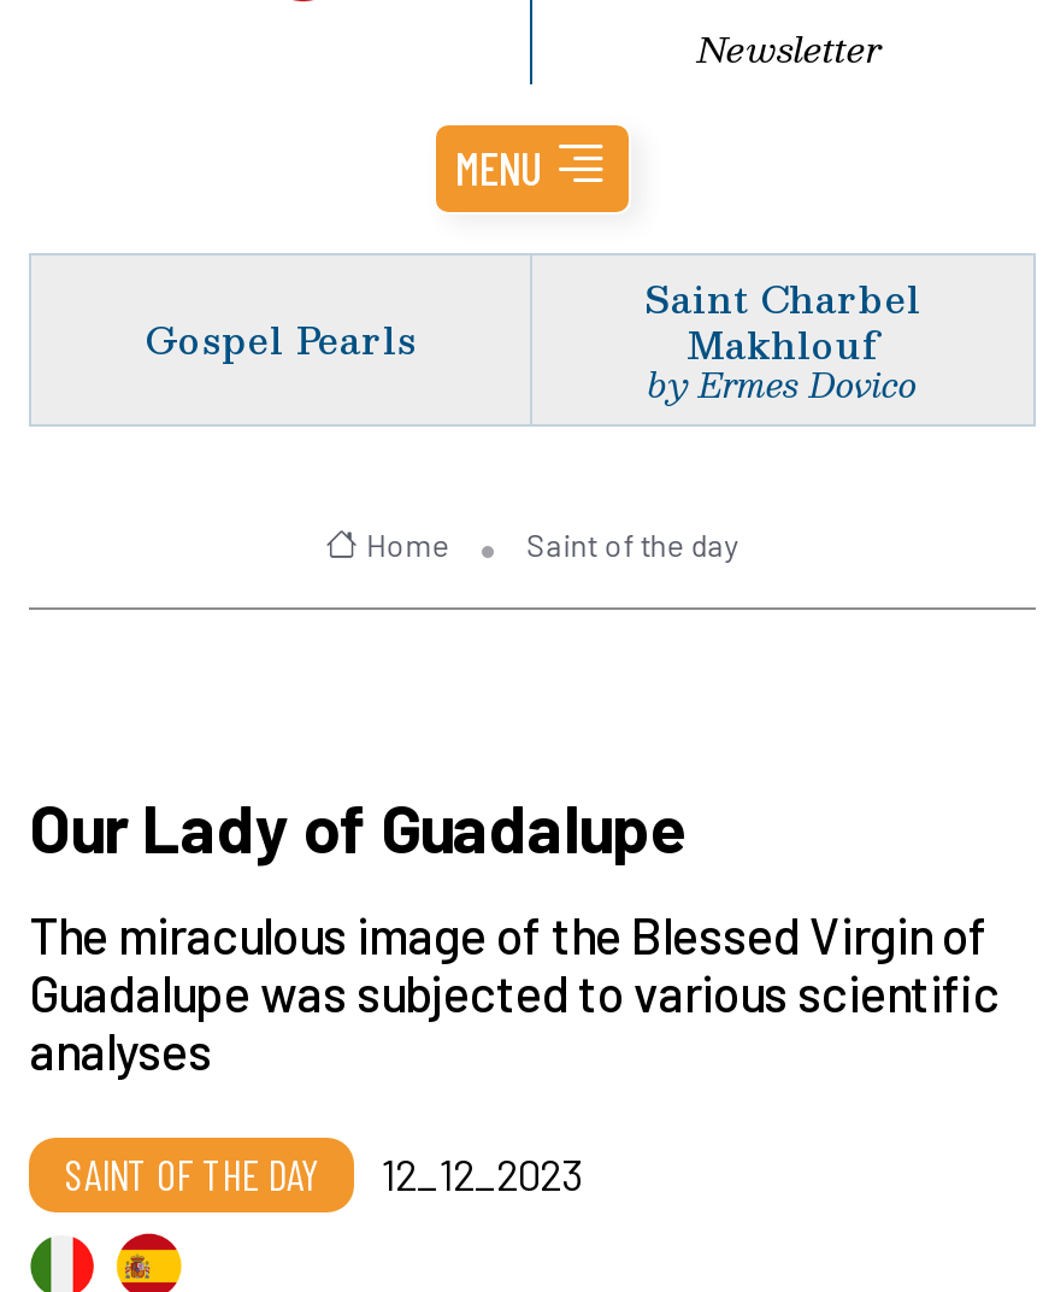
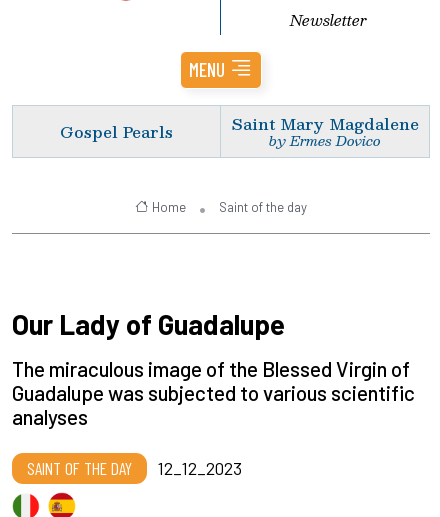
[644,267,921,373] Saint Charbel | Makhlouf -> [231,111,418,136] Saint Mary Magdalene

